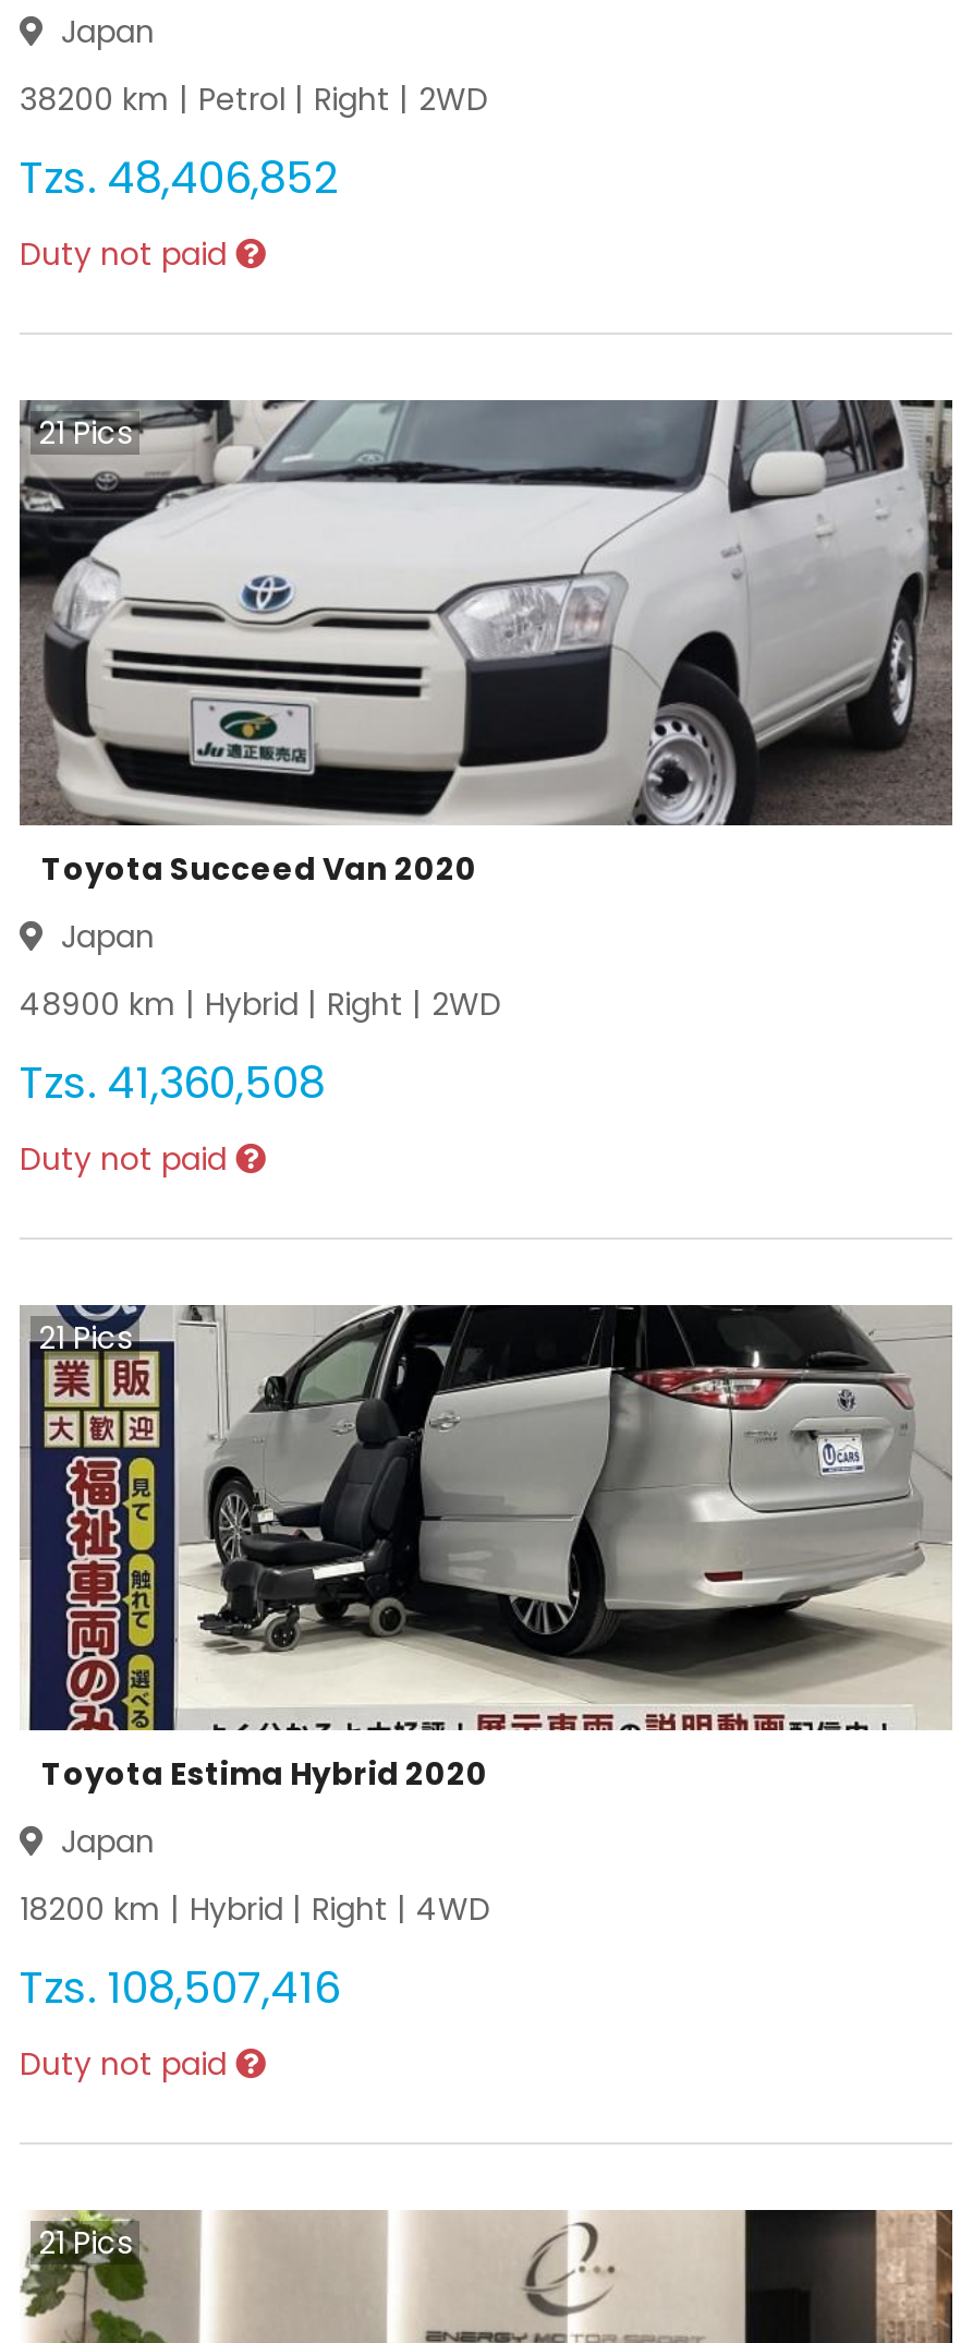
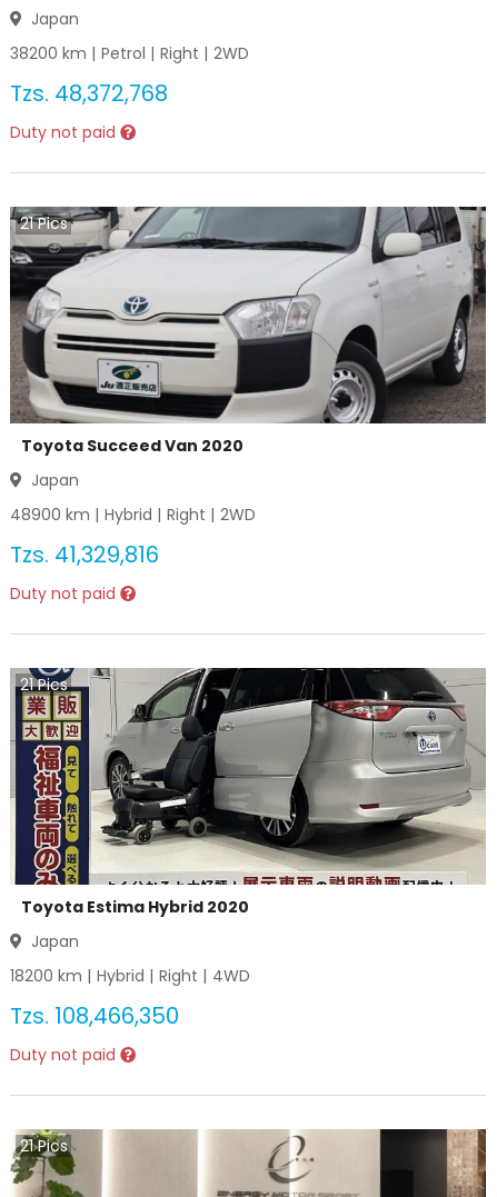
[20,147,340,208] Tzs. 48,406,852 -> [10,78,168,109] Tzs. 48,372,768
[20,1052,325,1113] Tzs. 41,360,508 -> [10,539,159,570] Tzs. 41,329,816
[20,1957,340,2018] Tzs. 108,507,416 -> [10,1000,179,1031] Tzs. 108,466,350

